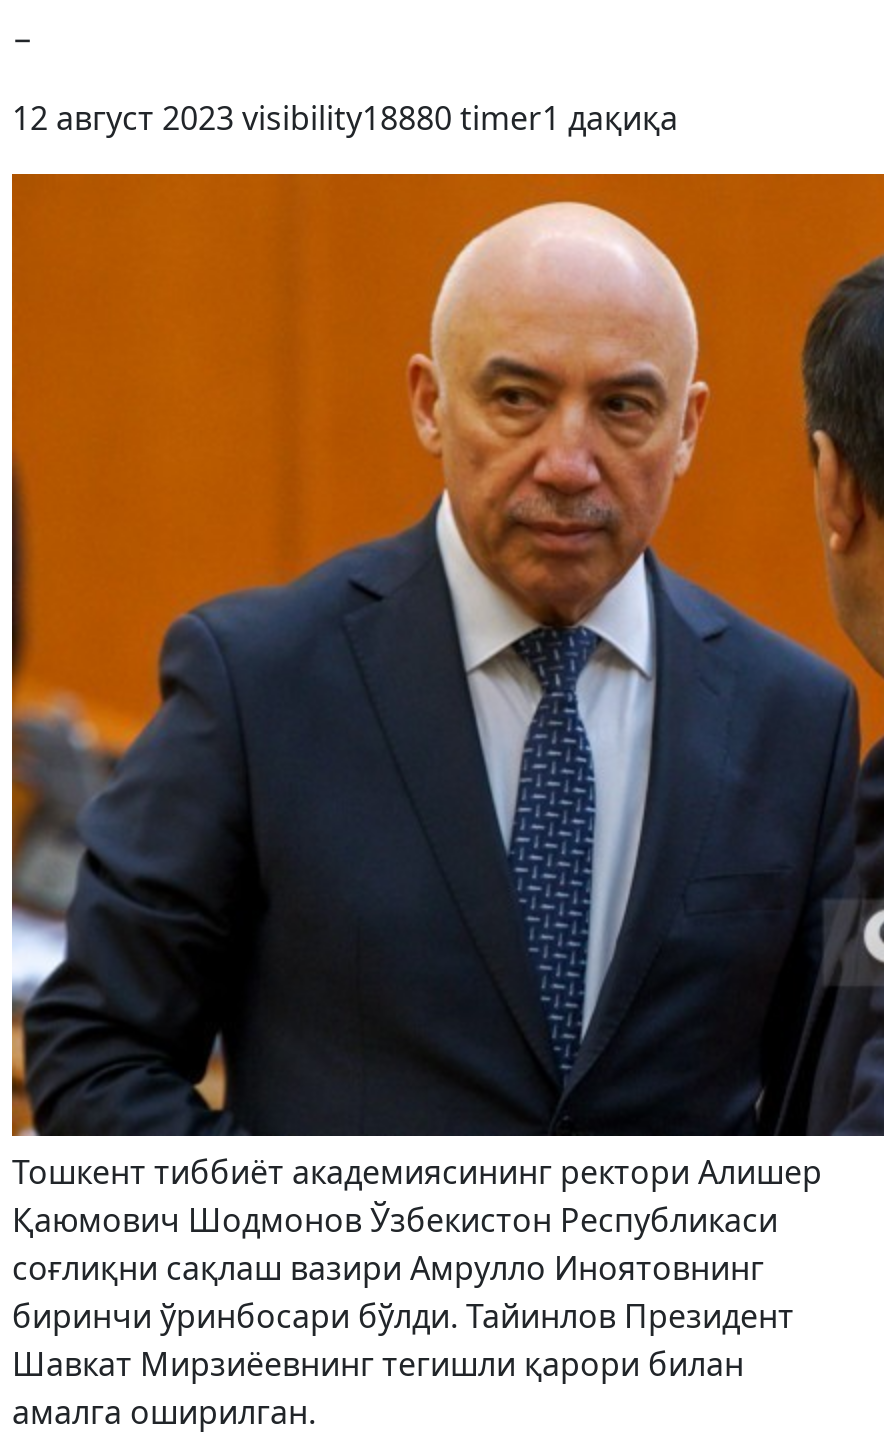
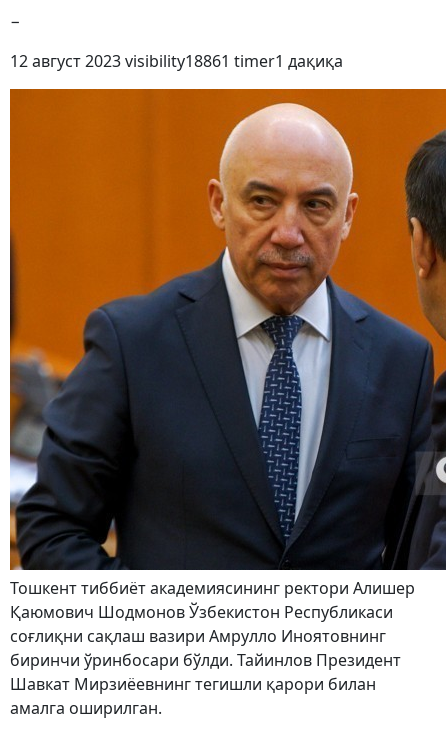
[12,96,678,140] 12 август 2023 visibility18880 timer1 дақиқа -> [10,50,343,72] 12 август 2023 visibility18861 timer1 дақиқа

